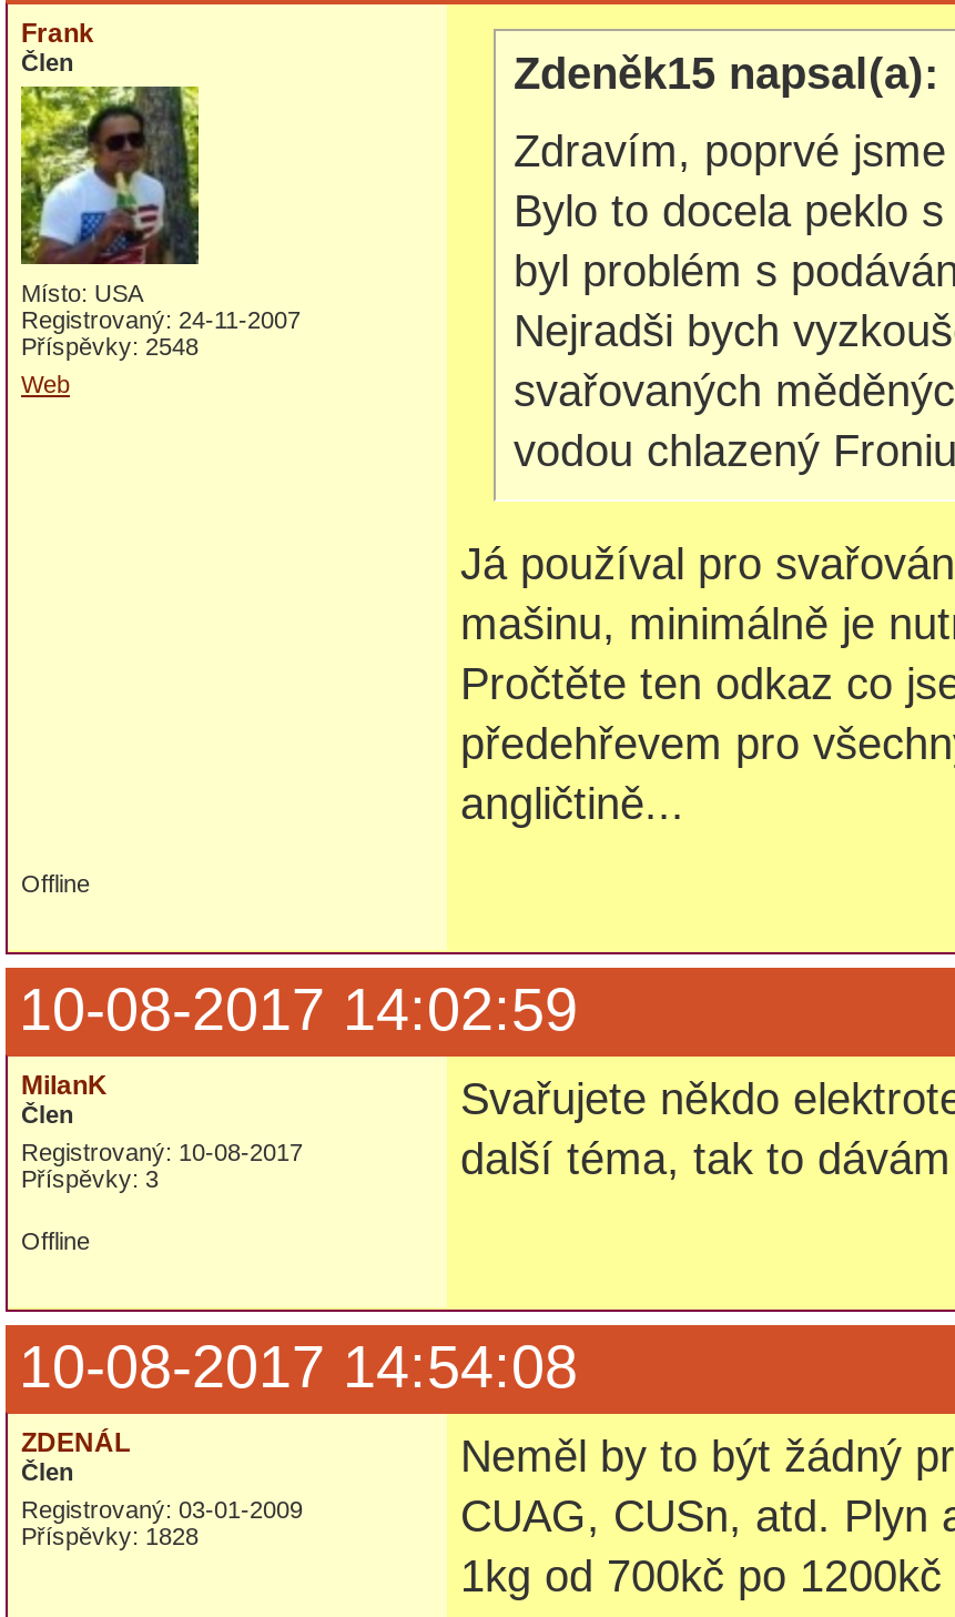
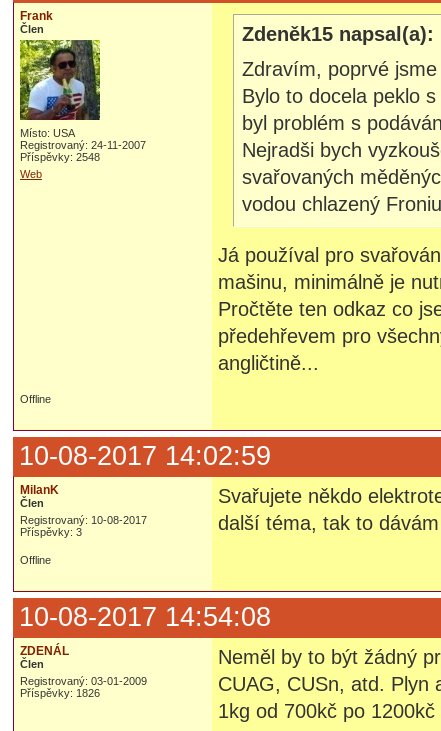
[21,1523,199,1549] Příspěvky: 1828 -> [20,687,100,699] Příspěvky: 1826

